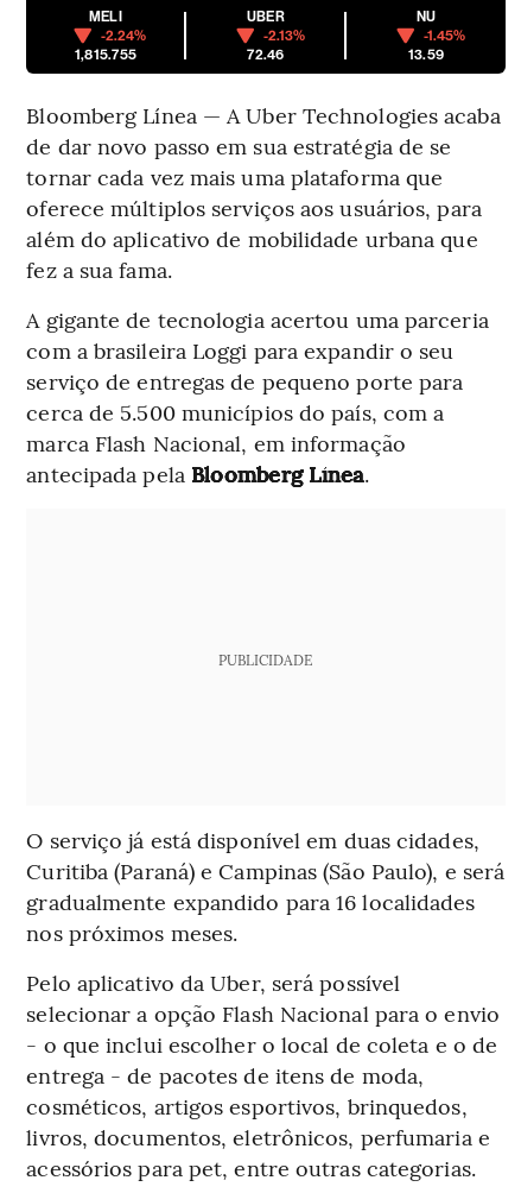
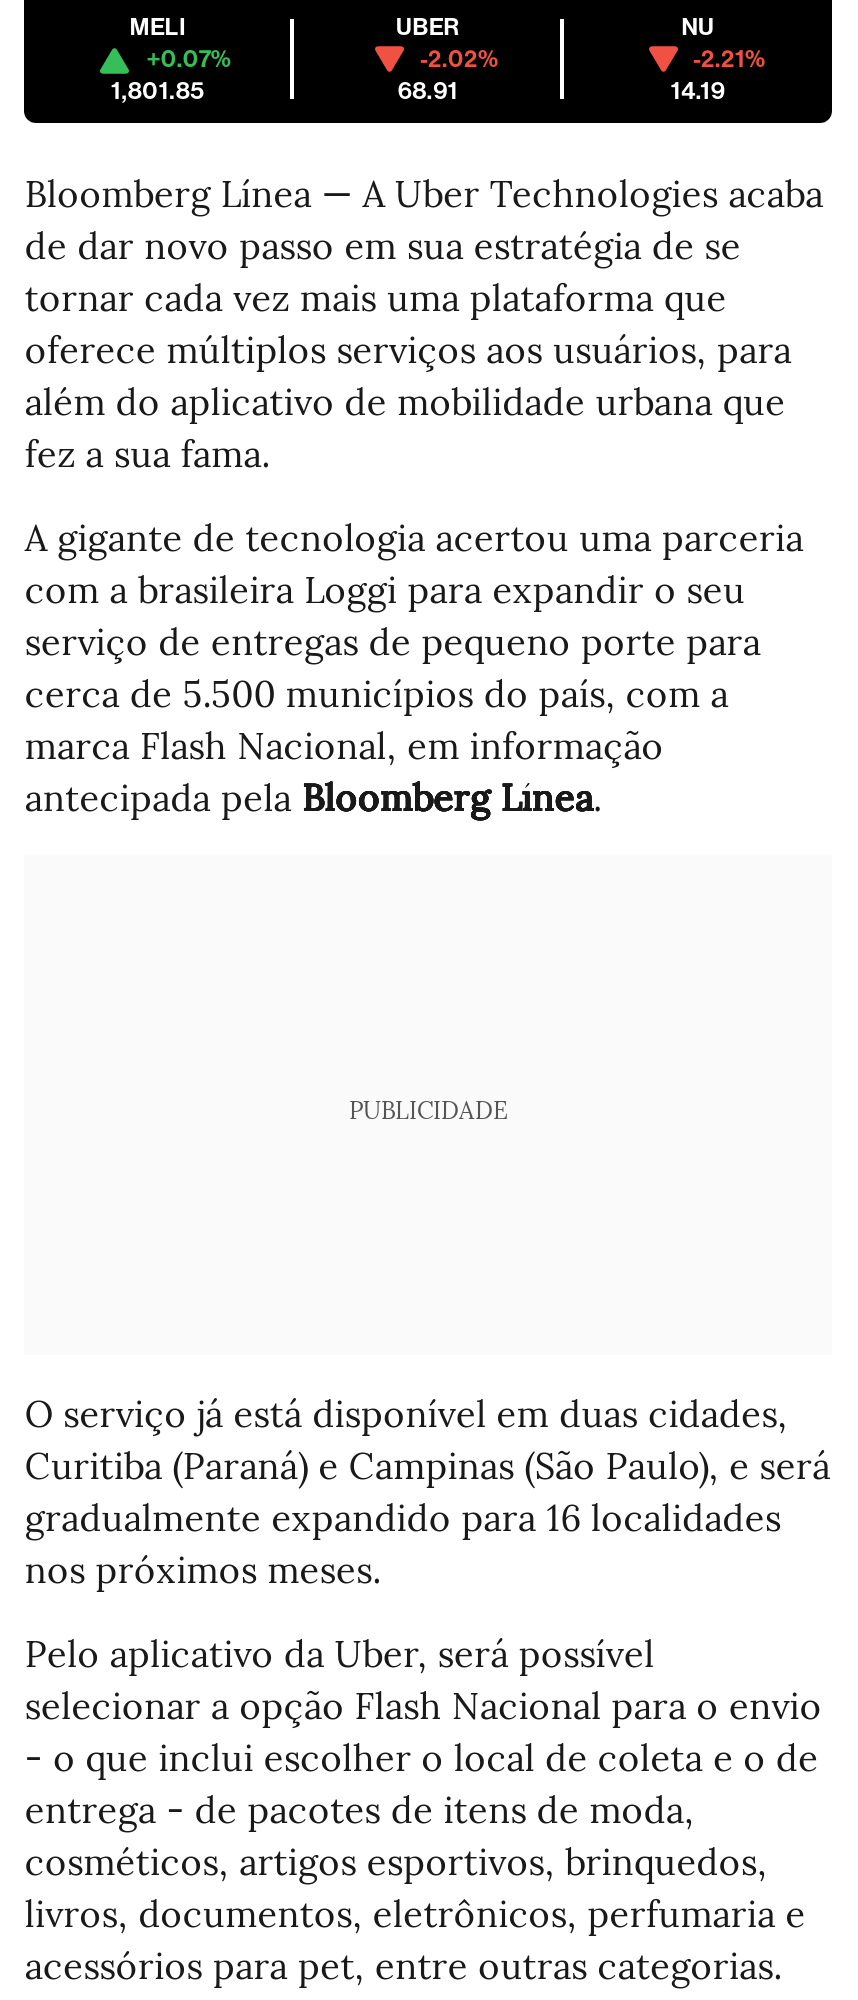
[101,27,146,44] -2.24% -> [147,45,231,73] +0.07%
[263,27,305,44] -2.13% -> [420,45,498,73] -2.02%
[424,27,465,44] -1.45% -> [693,45,765,73] -2.21%
[75,46,136,63] 1,815.755 -> [111,77,205,105] 1,801.85
[247,46,284,63] 72.46 -> [398,77,458,105] 68.91
[408,46,444,63] 13.59 -> [671,77,725,105] 14.19

